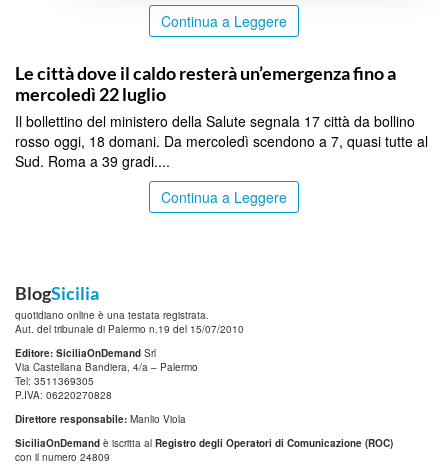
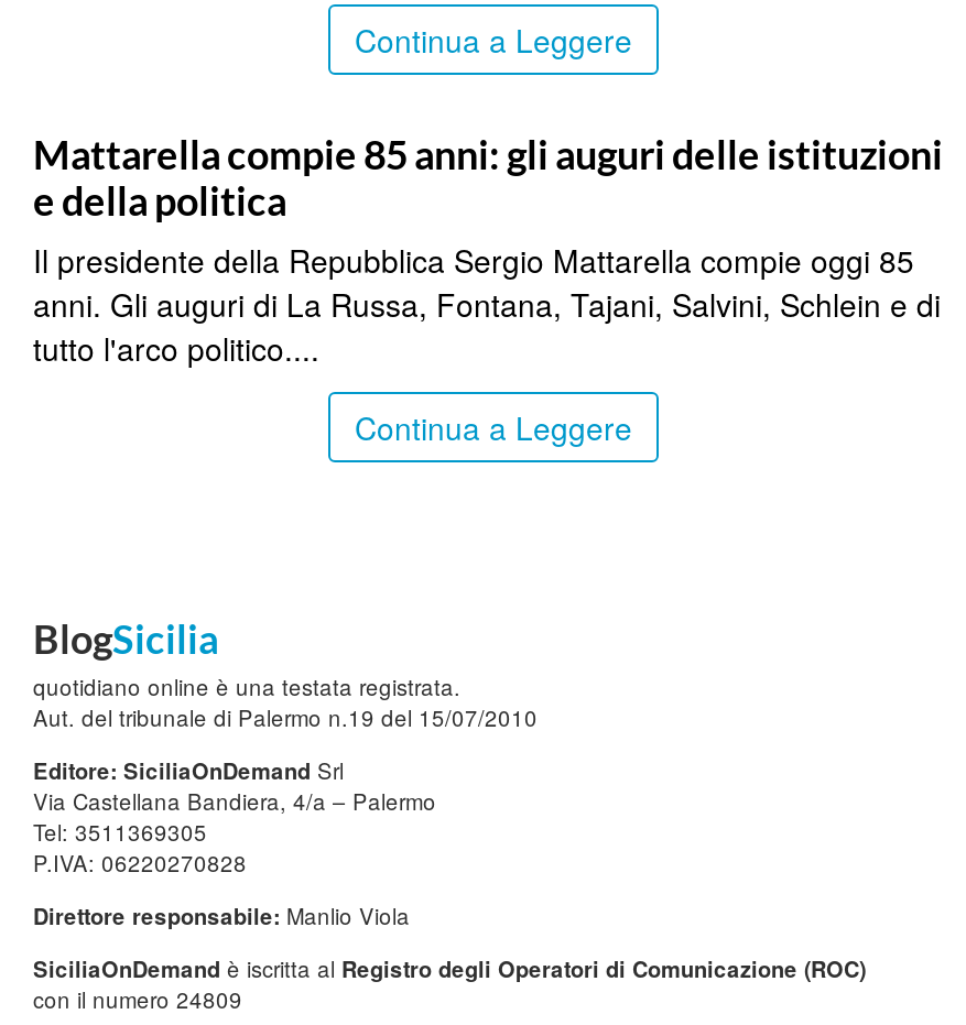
[15,61,428,170] Le città dove il caldo resterà un’emergenza fino a | mercoledì 22 luglio | Il bollettino del ministero della Salute segnala 17 città da bollino | rosso oggi, 18 domani. Da mercoledì scendono a 7, quasi tutte al | Sud. Roma a 39 gradi.... -> [33,130,943,370] Mattarella compie 85 anni: gli auguri delle istituzioni | e della politica | Il presidente della Repubblica Sergio Mattarella compie oggi 85 | anni. Gli auguri di La Russa, Fontana, Tajani, Salvini, Schlein e di | tutto l'arco politico....

